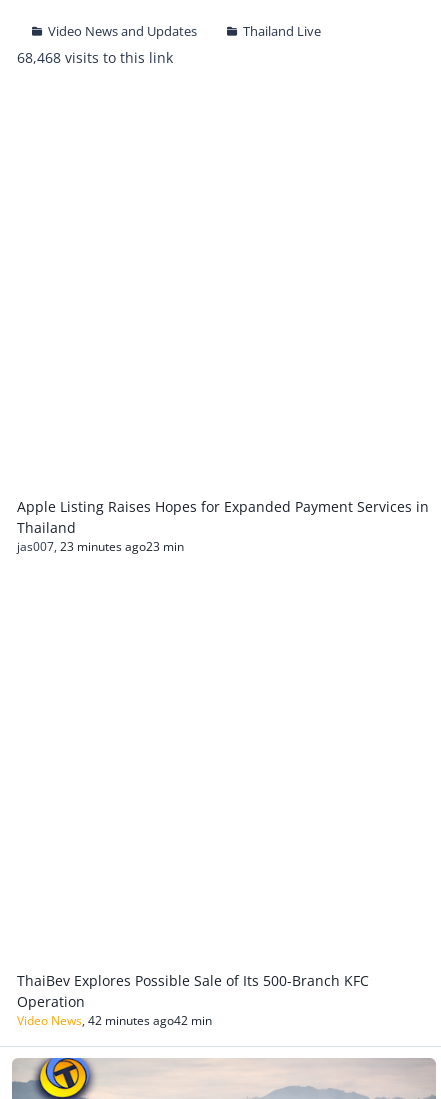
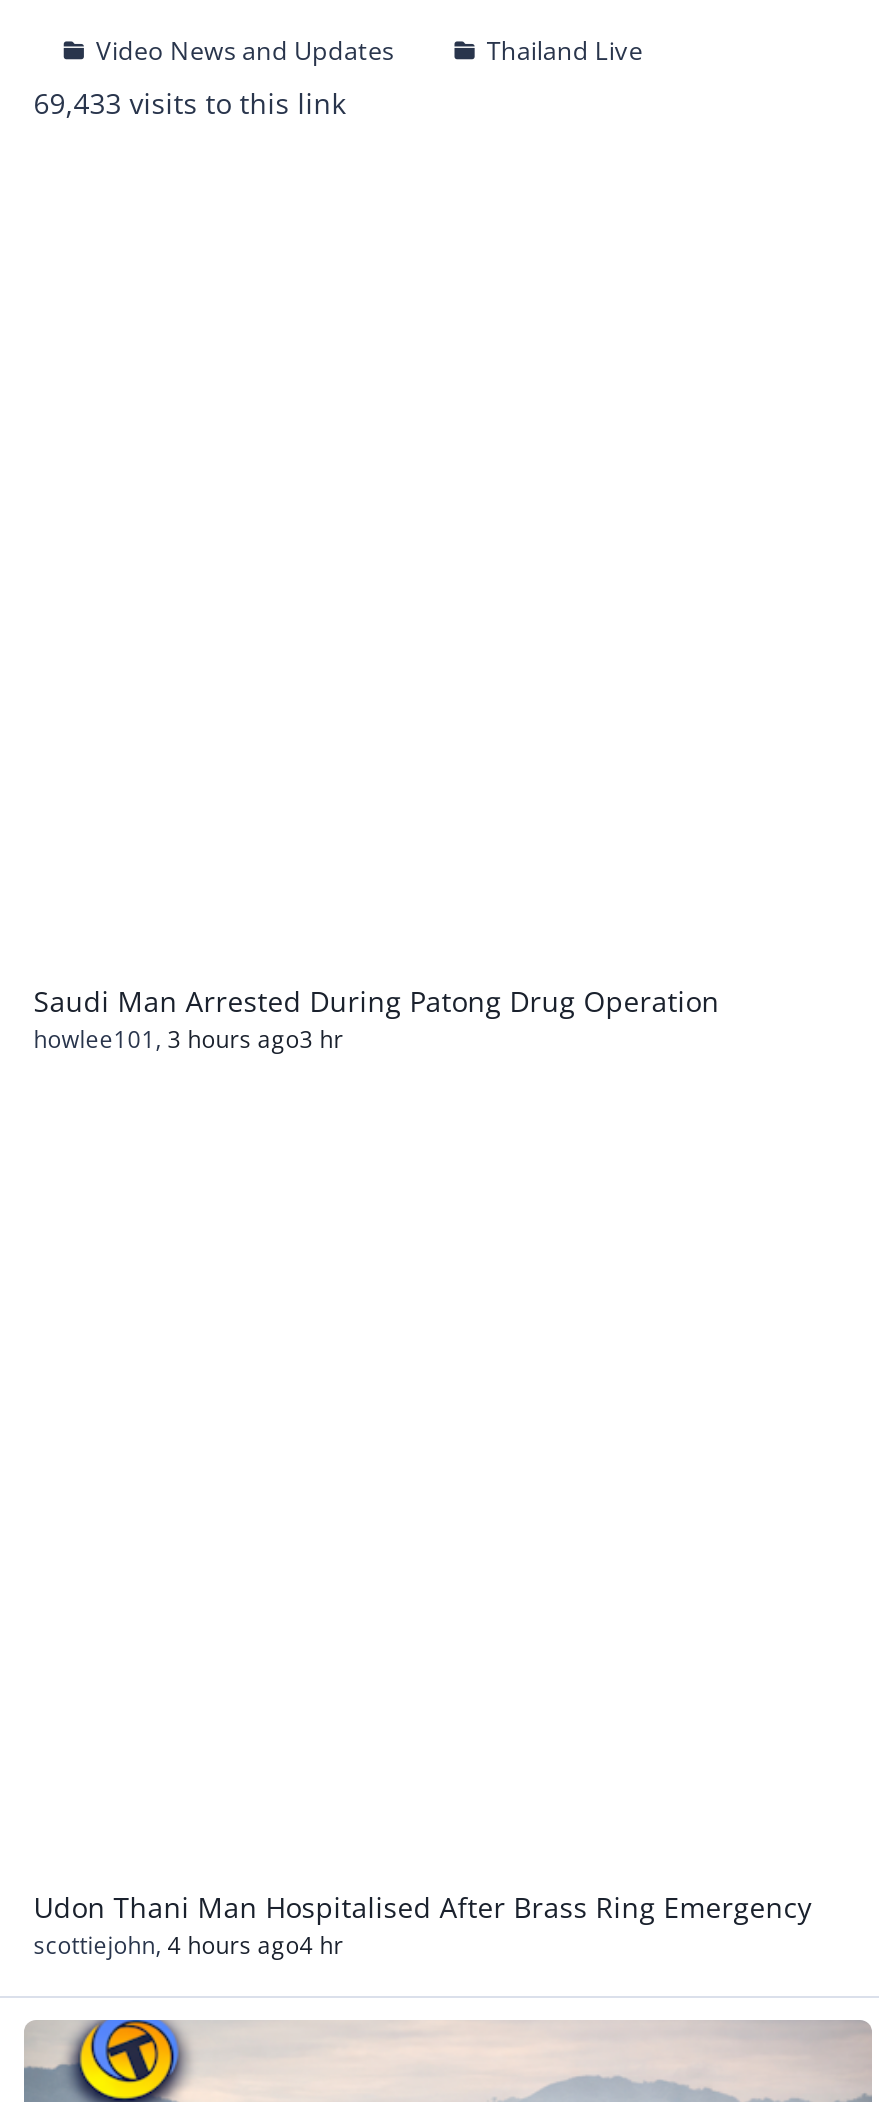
[17,48,173,67] 68,468 visits to this link -> [34,84,346,122] 69,433 visits to this link
[17,497,429,554] Apple Listing Raises Hopes for Expanded Payment Services in | Thailand | jas007, 23 minutes ago23 min -> [34,983,720,1055] Saudi Man Arrested During Patong Drug Operation | howlee101, 3 hours ago3 hr
[17,971,369,1028] ThaiBev Explores Possible Sale of Its 500-Branch KFC | Operation | Video News, 42 minutes ago42 min -> [34,1888,812,1960] Udon Thani Man Hospitalised After Brass Ring Emergency | scottiejohn, 4 hours ago4 hr

